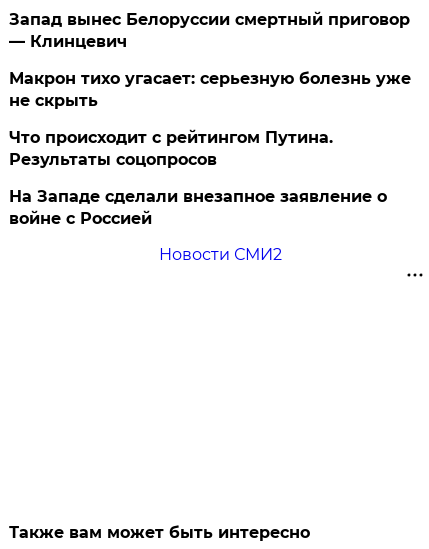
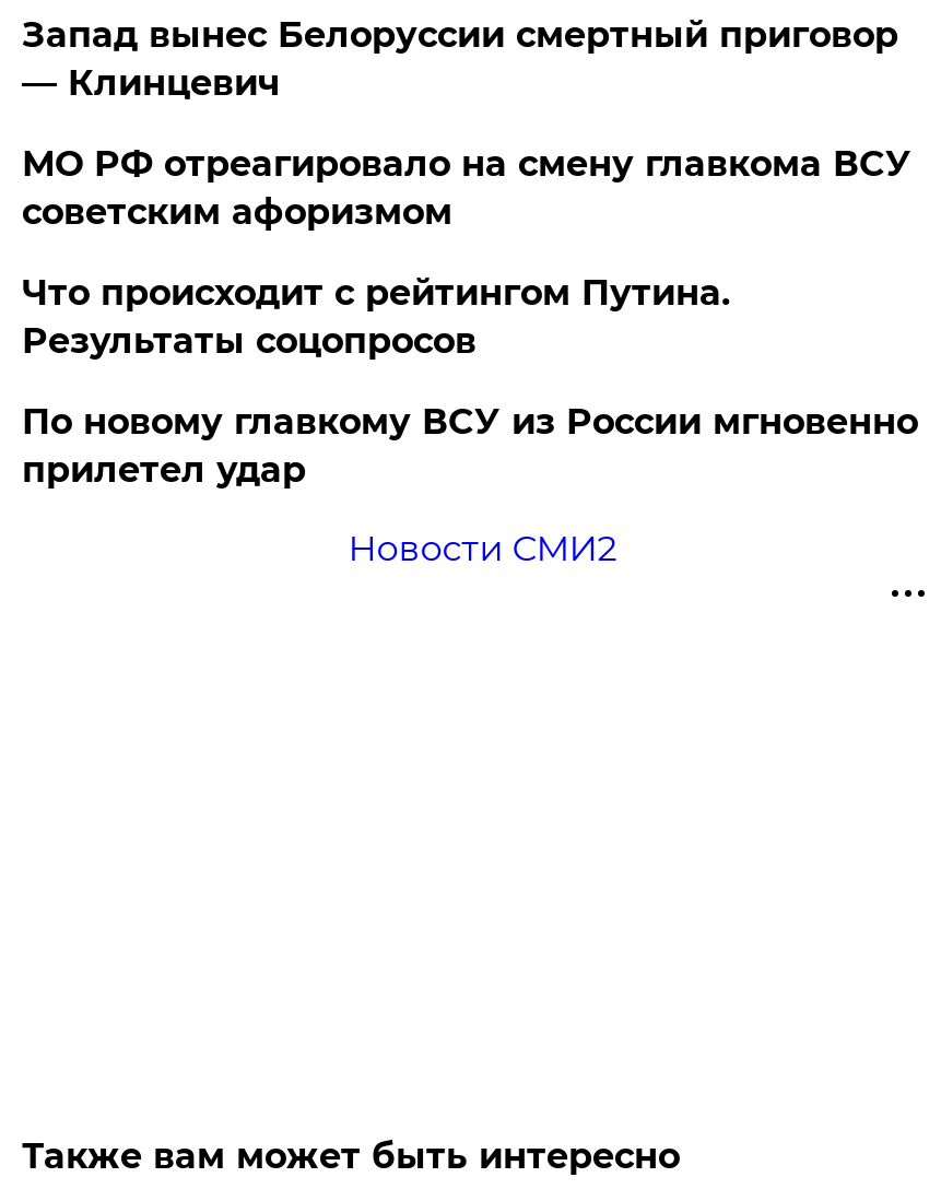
[9,69,411,110] Макрон тихо угасает: серьезную болезнь уже | не скрыть -> [22,143,911,232] МО РФ отреагировало на смену главкома ВСУ | советским афоризмом
[9,187,387,228] На Западе сделали внезапное заявление о | войне с Россией -> [22,401,918,490] По новому главкому ВСУ из России мгновенно | прилетел удар

